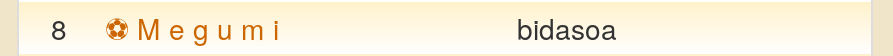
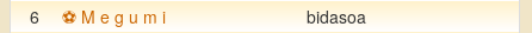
[51,8,67,48] 8 -> [30,5,39,28] 6

